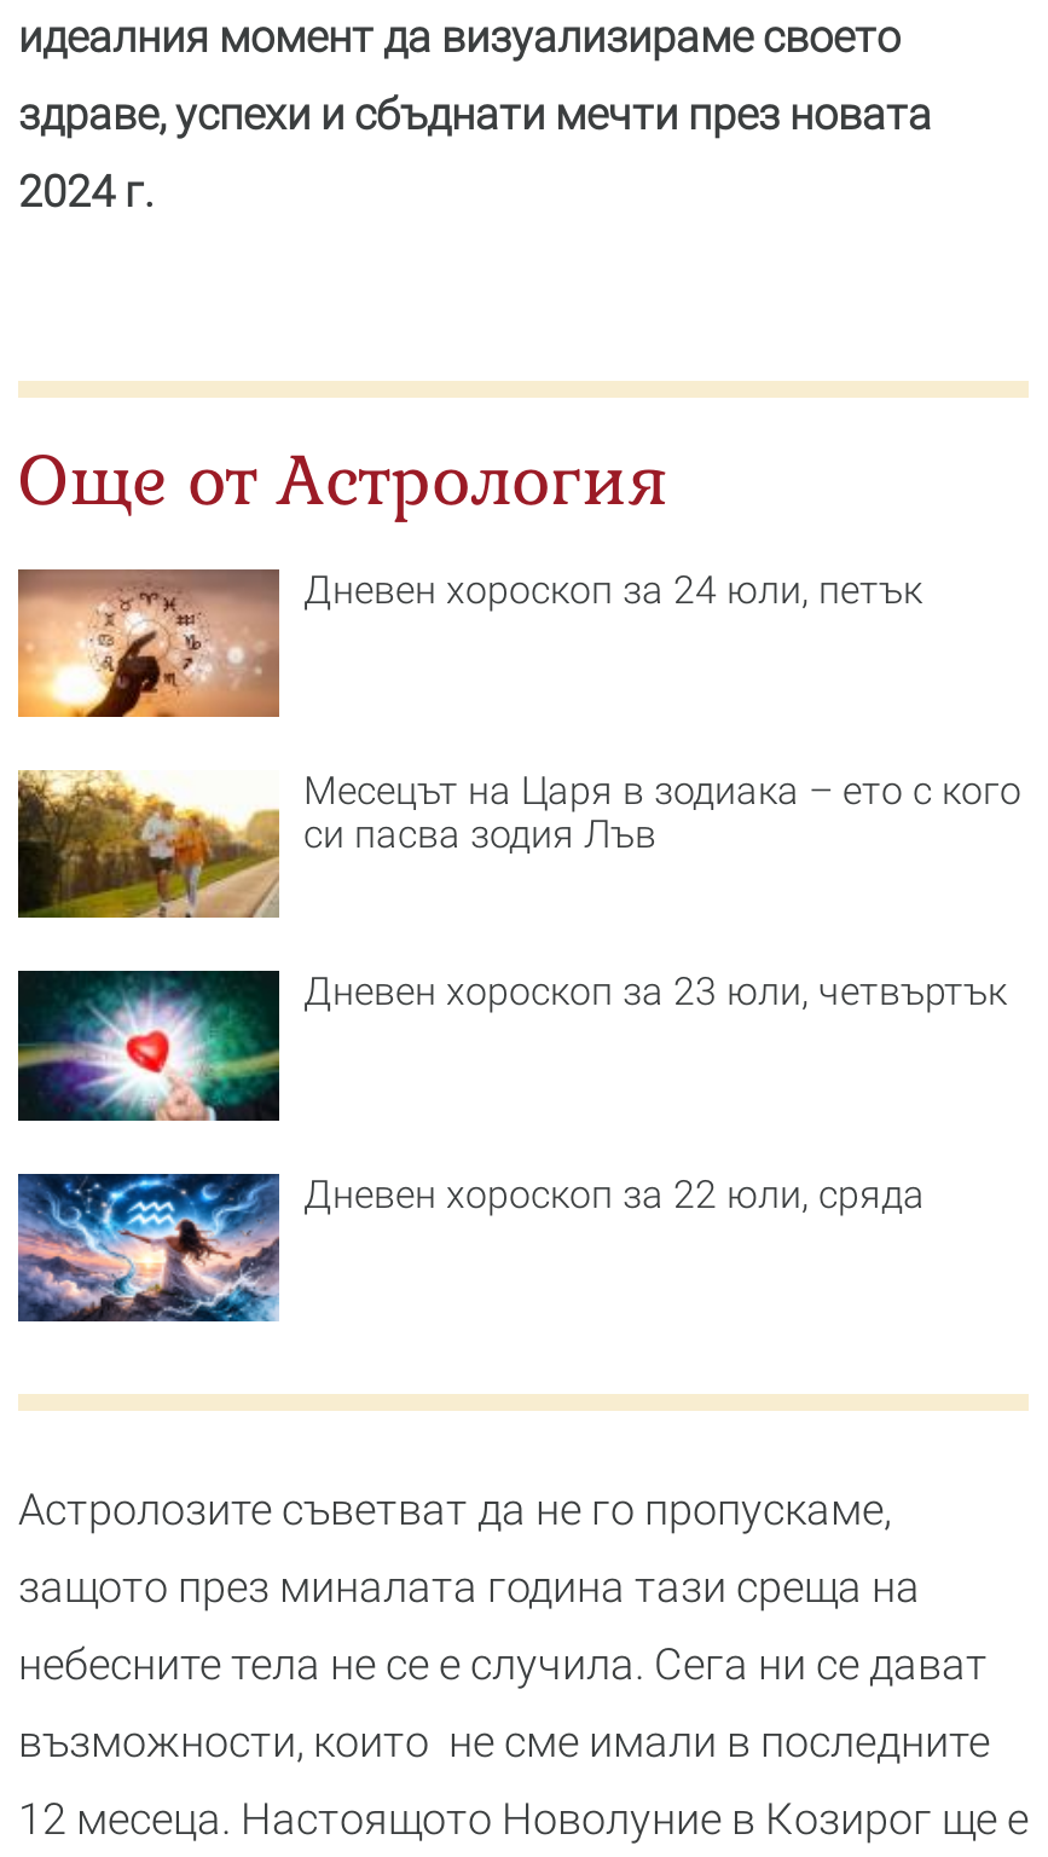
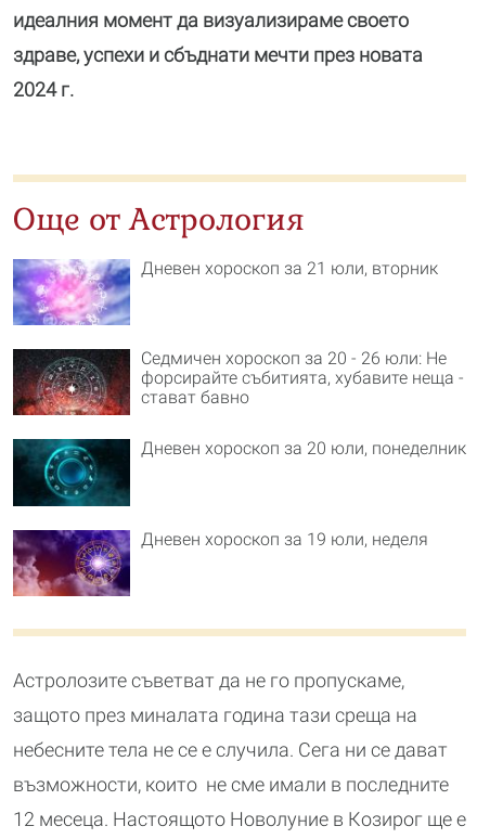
[16,567,922,719] [image] | Дневен хороскоп за 24 юли, петък -> [12,258,438,326] [image] | Дневен хороскоп за 21 юли, вторник
[16,768,1021,920] [image] | Месецът на Царя в зодиака – ето с кого | си пасва зодия Лъв -> [12,348,464,416] [image] | Седмичен хороскоп за 20 - 26 юли: Не | форсирайте събитията, хубавите неща - | стават бавно
[16,968,1007,1123] [image] | Дневен хороскоп за 23 юли, четвъртък -> [12,438,466,507] [image] | Дневен хороскоп за 20 юли, понеделник
[16,1171,925,1324] [image] | Дневен хороскоп за 22 юли, сряда -> [12,529,428,597] [image] | Дневен хороскоп за 19 юли, неделя

